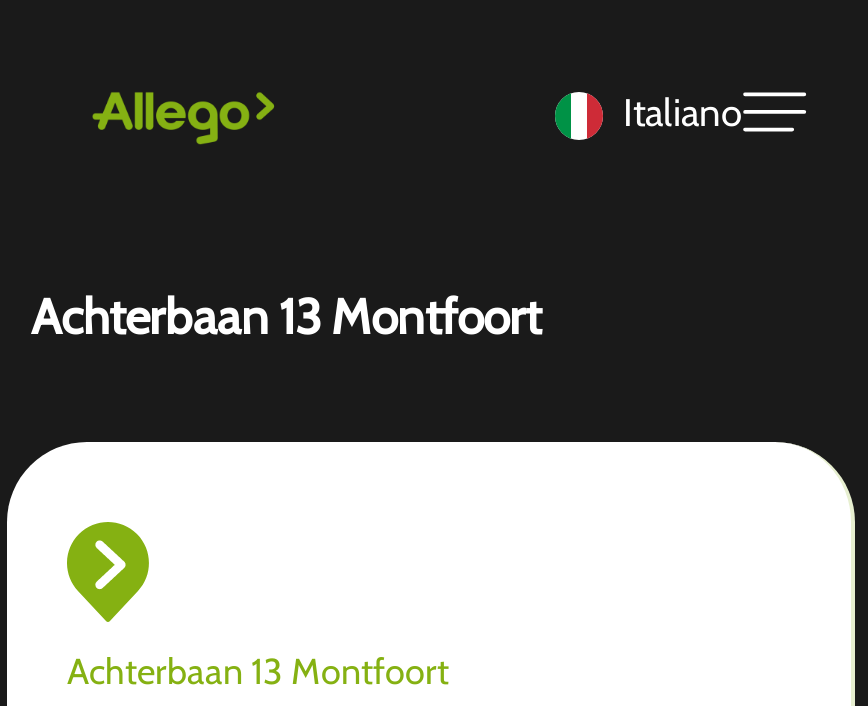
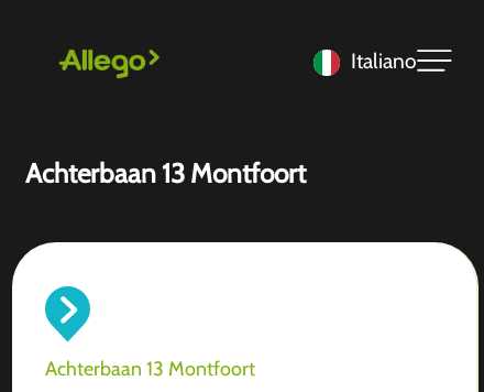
[65,520,151,624] [image] -> [44,285,91,342] [image]

